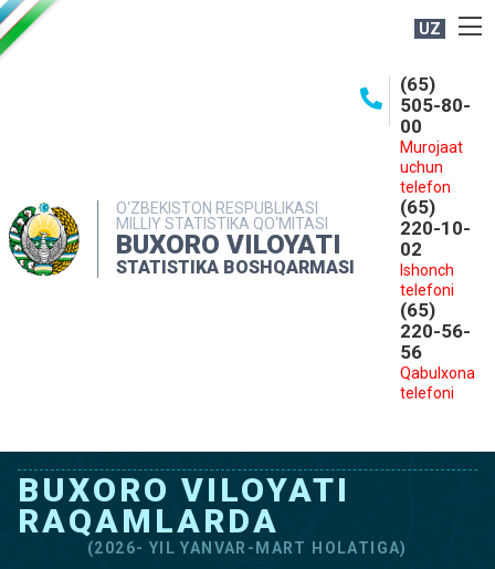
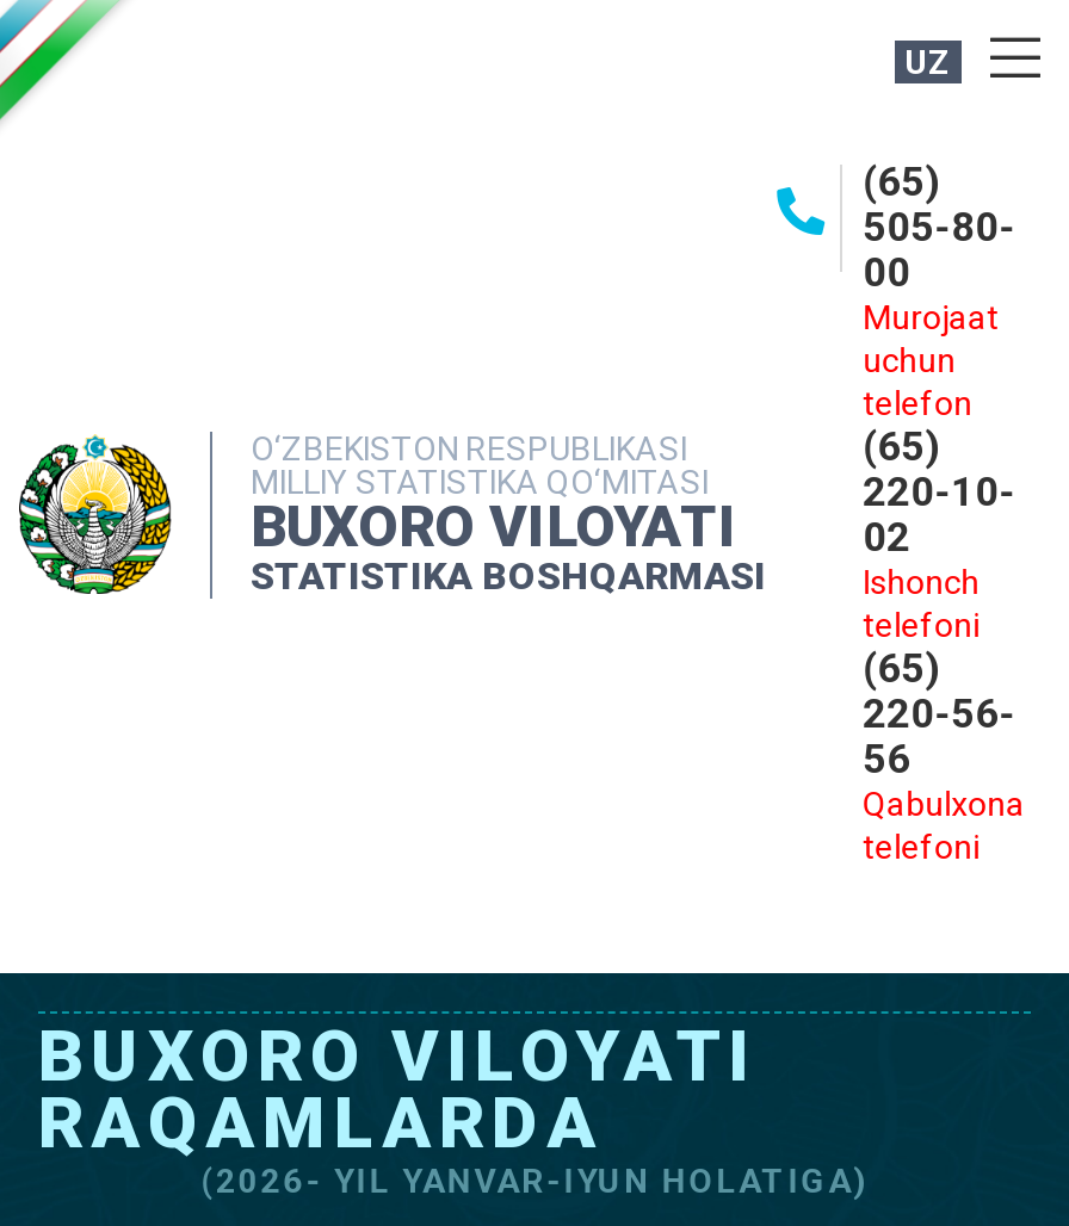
[87,539,408,557] (2026- YIL YANVAR-MART HOLATIGA) -> [201,1162,868,1200] (2026- YIL YANVAR-IYUN HOLATIGA)

